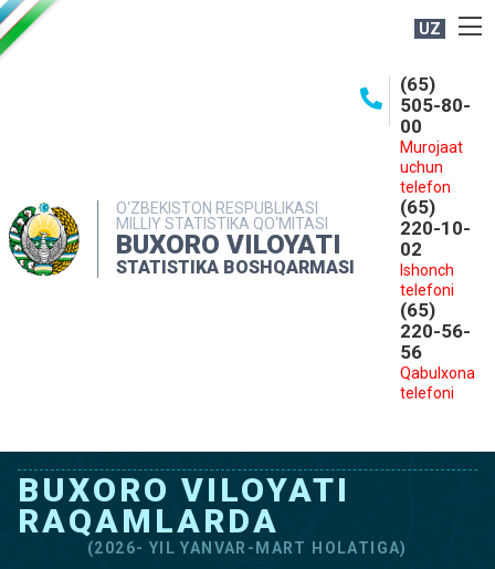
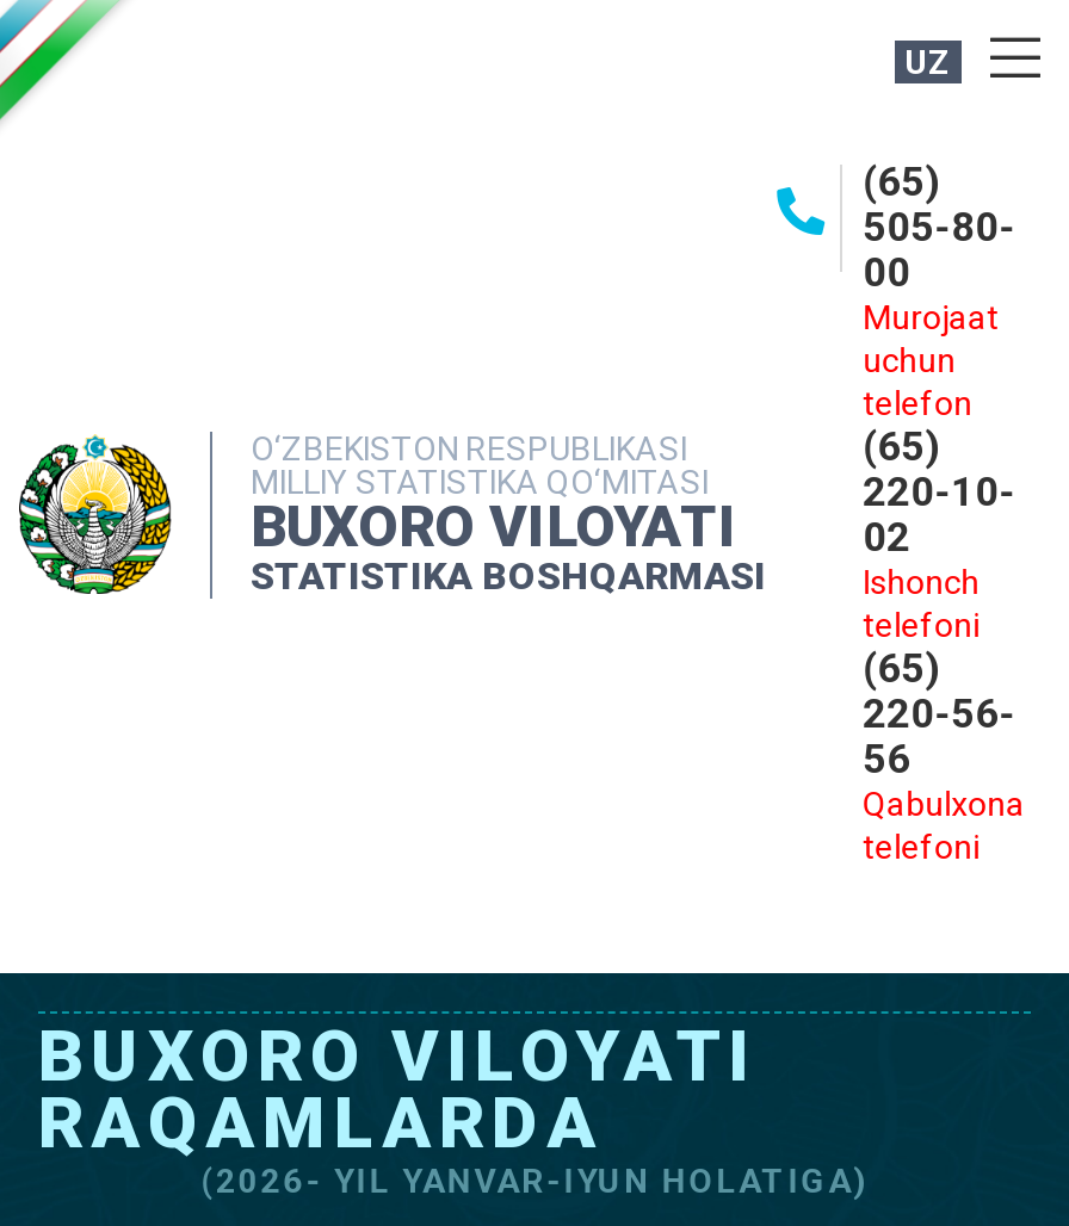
[87,539,408,557] (2026- YIL YANVAR-MART HOLATIGA) -> [201,1162,868,1200] (2026- YIL YANVAR-IYUN HOLATIGA)

